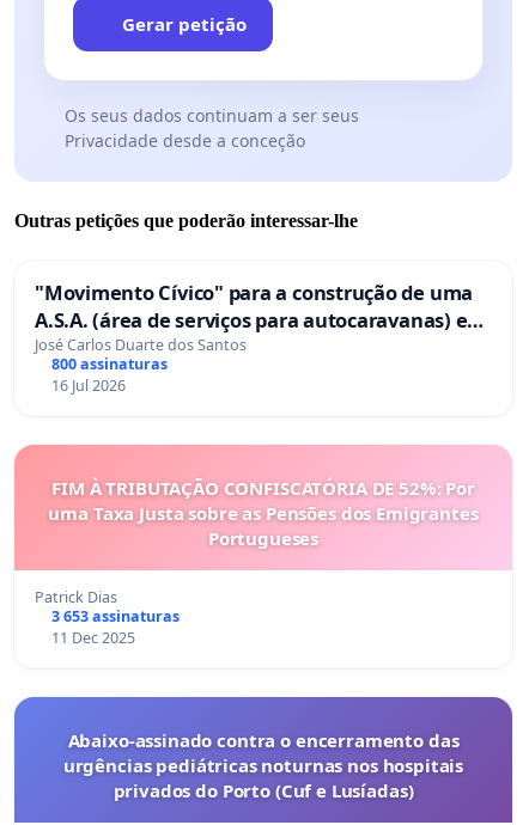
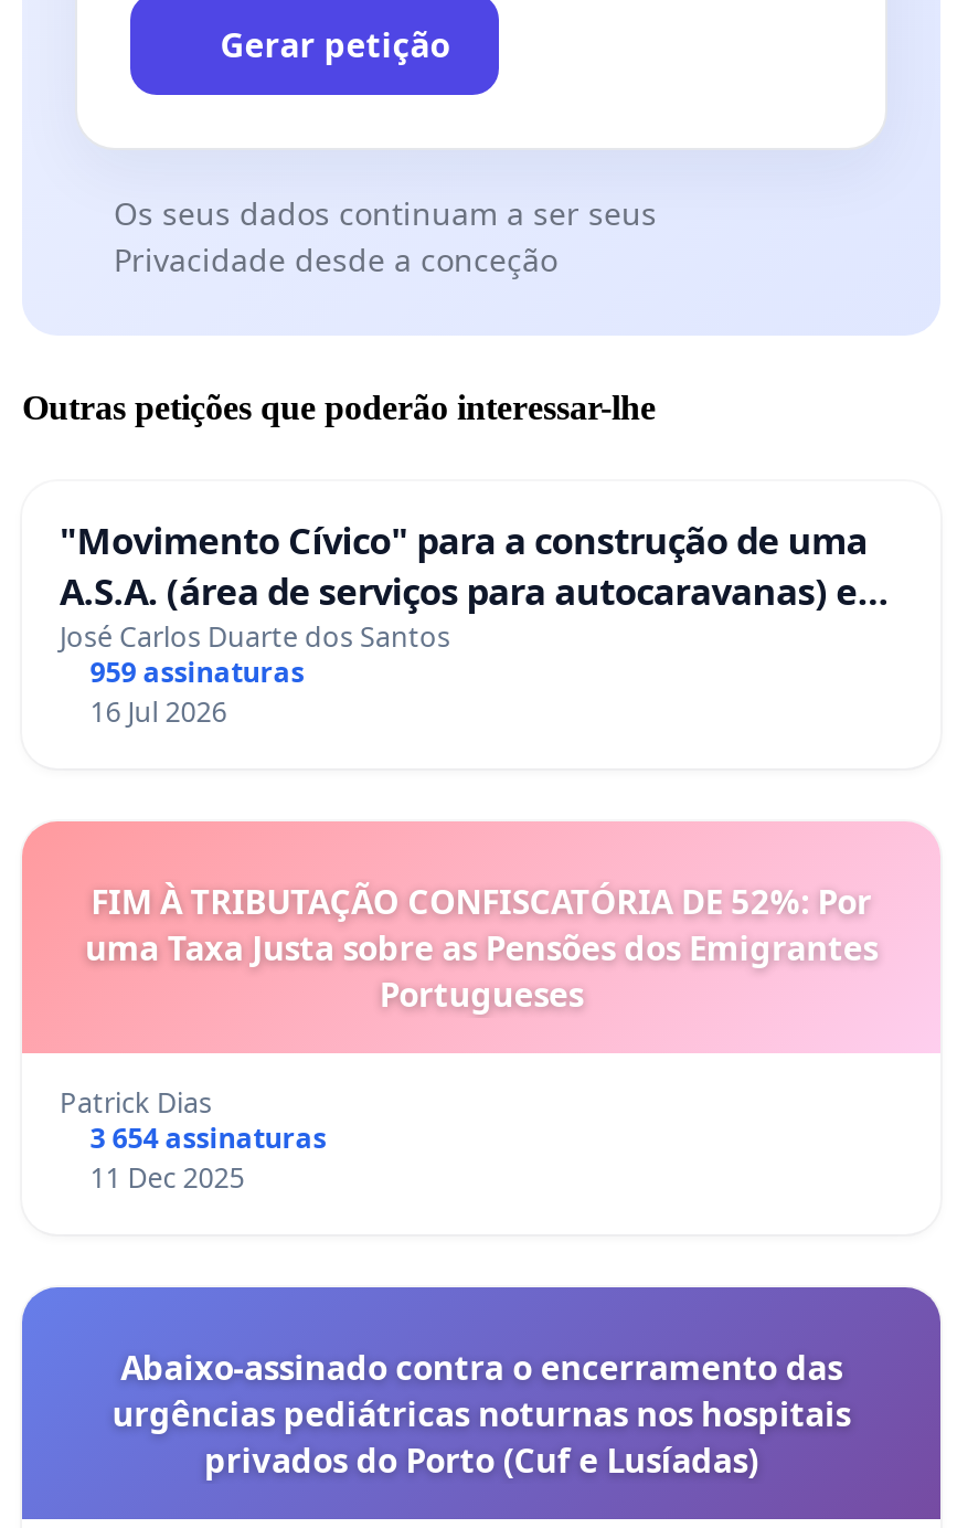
[51,354,167,374] 800 assinaturas -> [90,653,304,690] 959 assinaturas
[51,606,179,626] 3 653 assinaturas -> [90,1119,326,1156] 3 654 assinaturas

